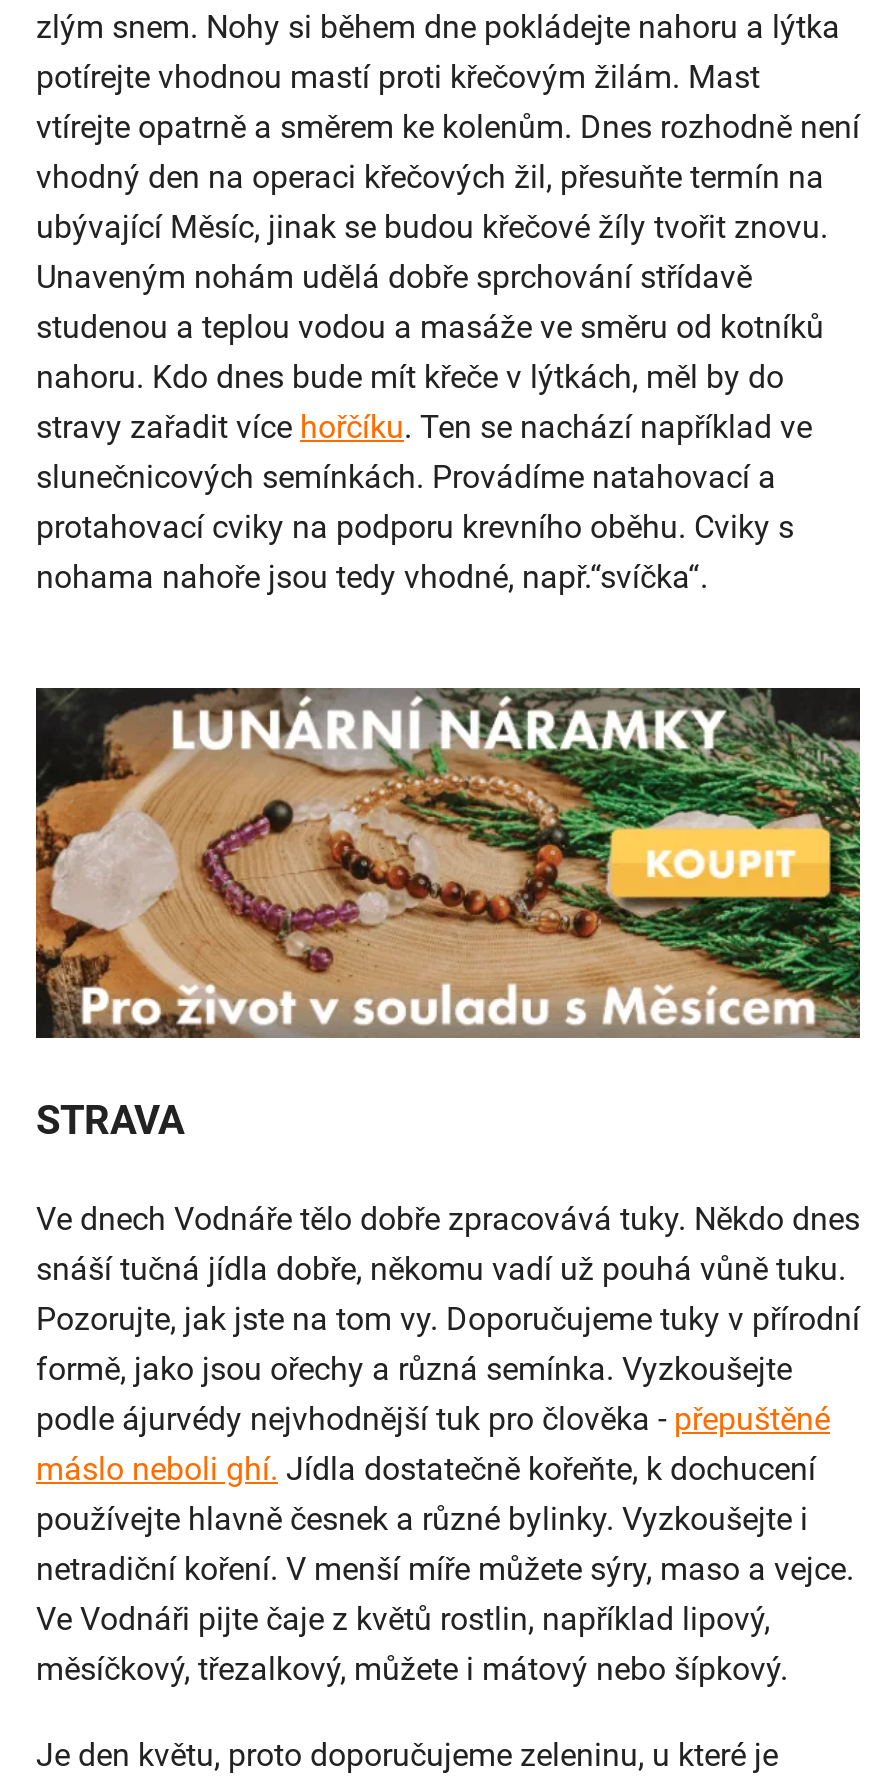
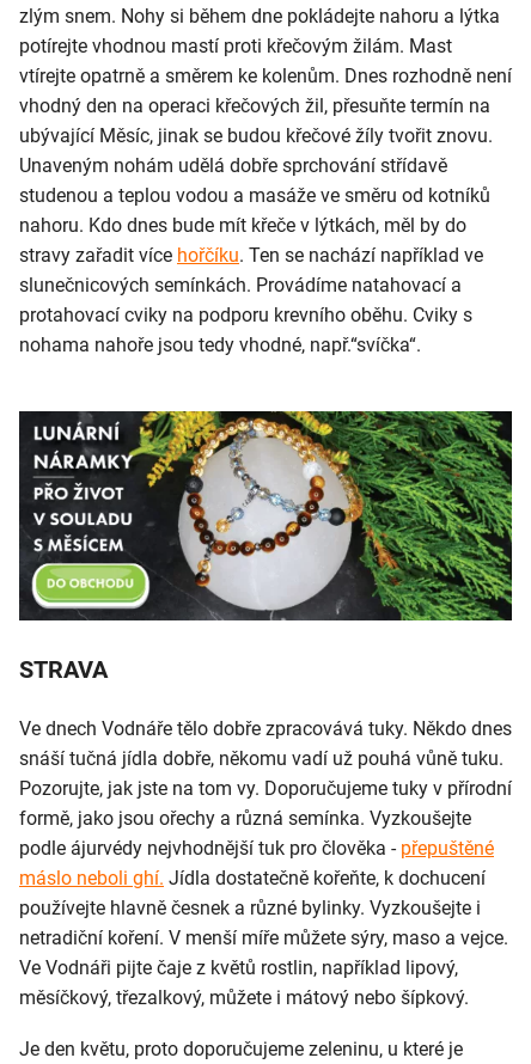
[34,686,862,1040] [image] -> [18,410,513,622] [image]

